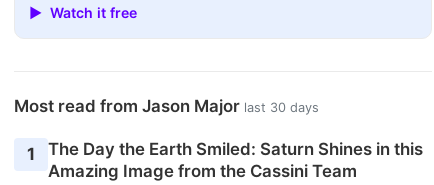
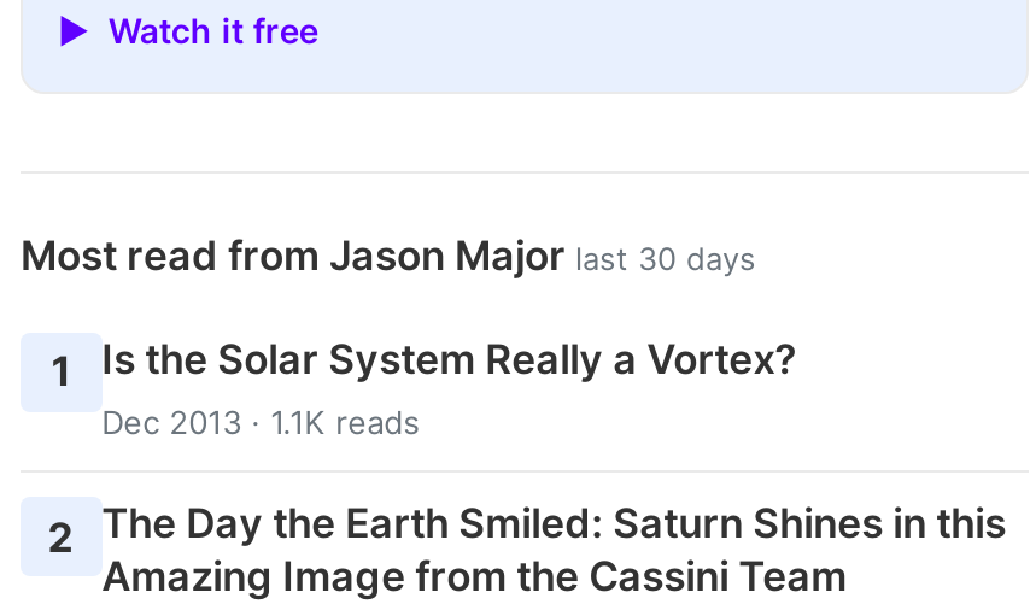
[48,138,423,158] The Day the Earth Smiled: Saturn Shines in this -> [48,334,1006,561] Is the Solar System Really a Vortex? | Dec 2013 · 1.1K reads | 2 The Day the Earth Smiled: Saturn Shines in this

